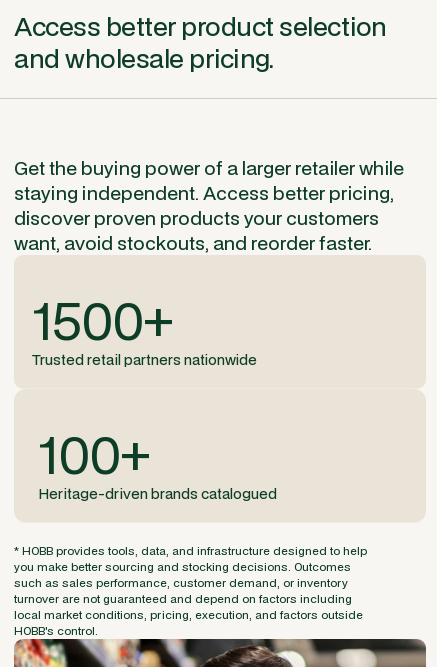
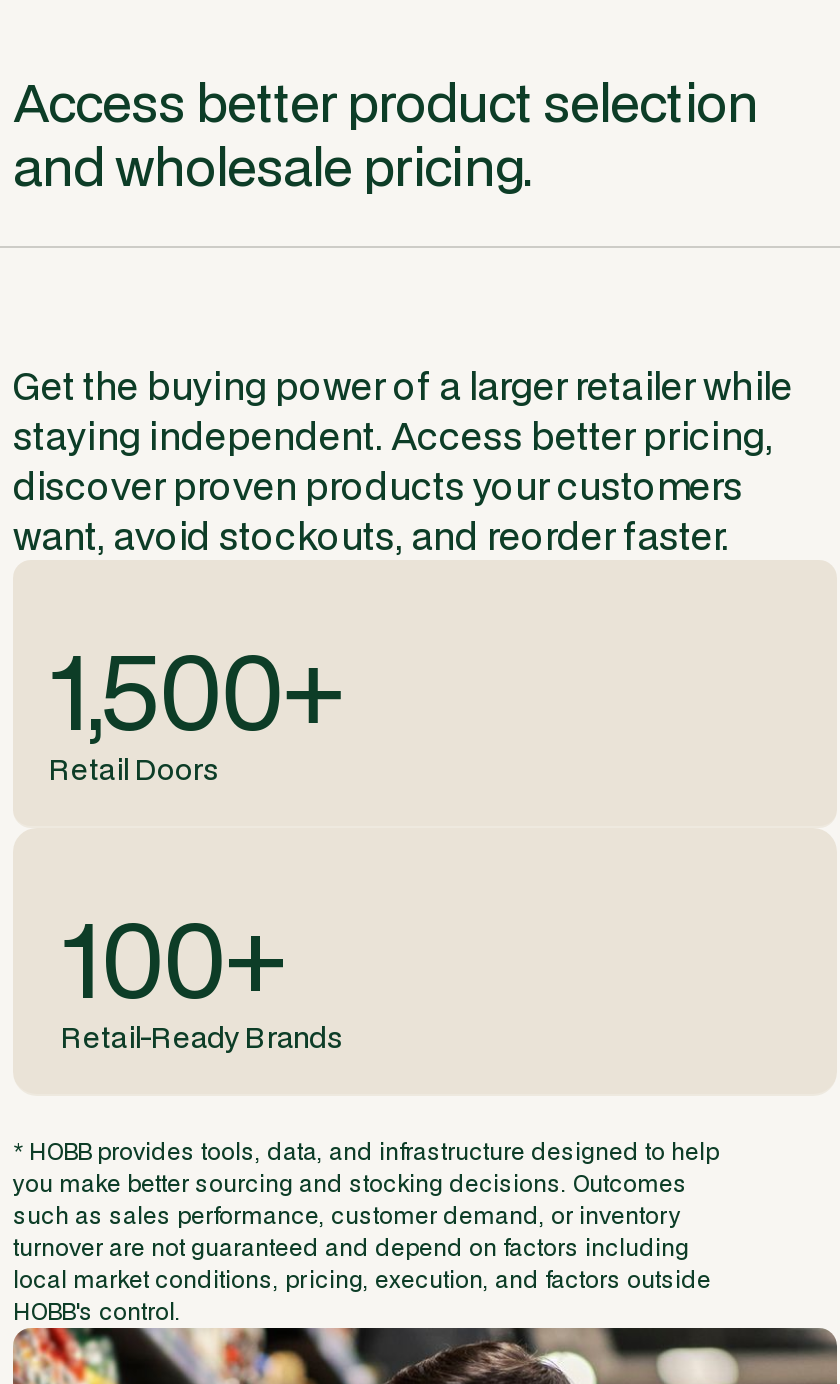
[32,284,257,369] 1500+ | Trusted retail partners nationwide -> [49,618,343,788] 1,500+ | Retail Doors
[38,484,277,503] Heritage-driven brands catalogued -> [61,1018,343,1056] Retail-Ready Brands

